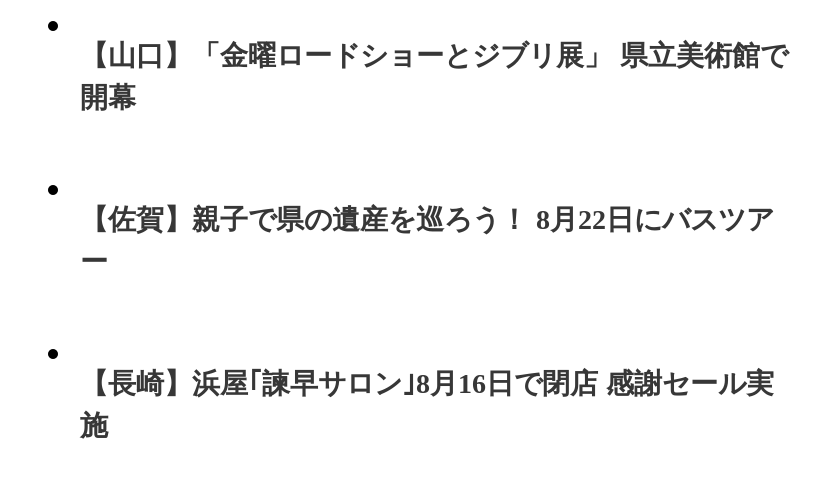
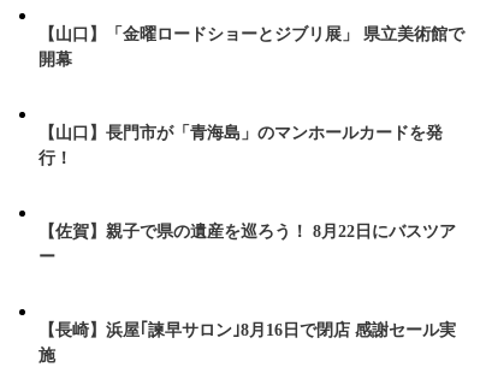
none -> [38,124,443,167] 【山口】長門市が「青海島」のマンホールカードを発 | 行！

